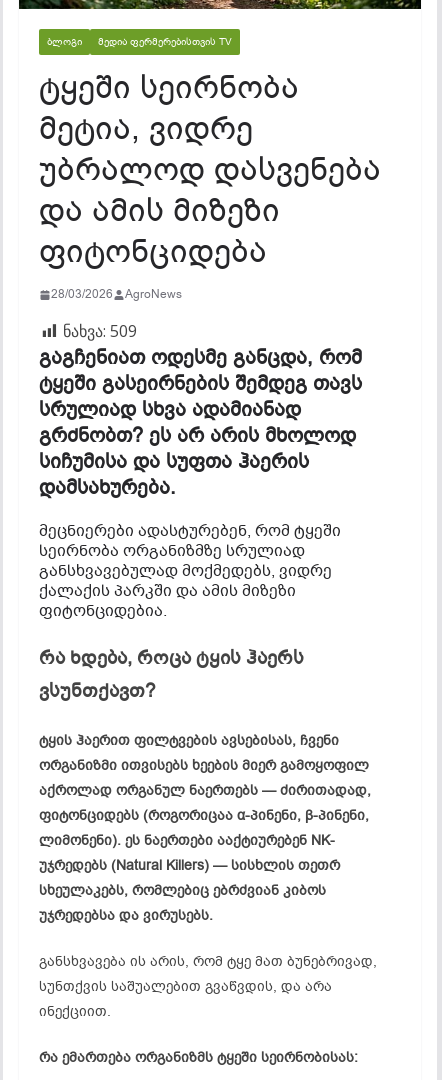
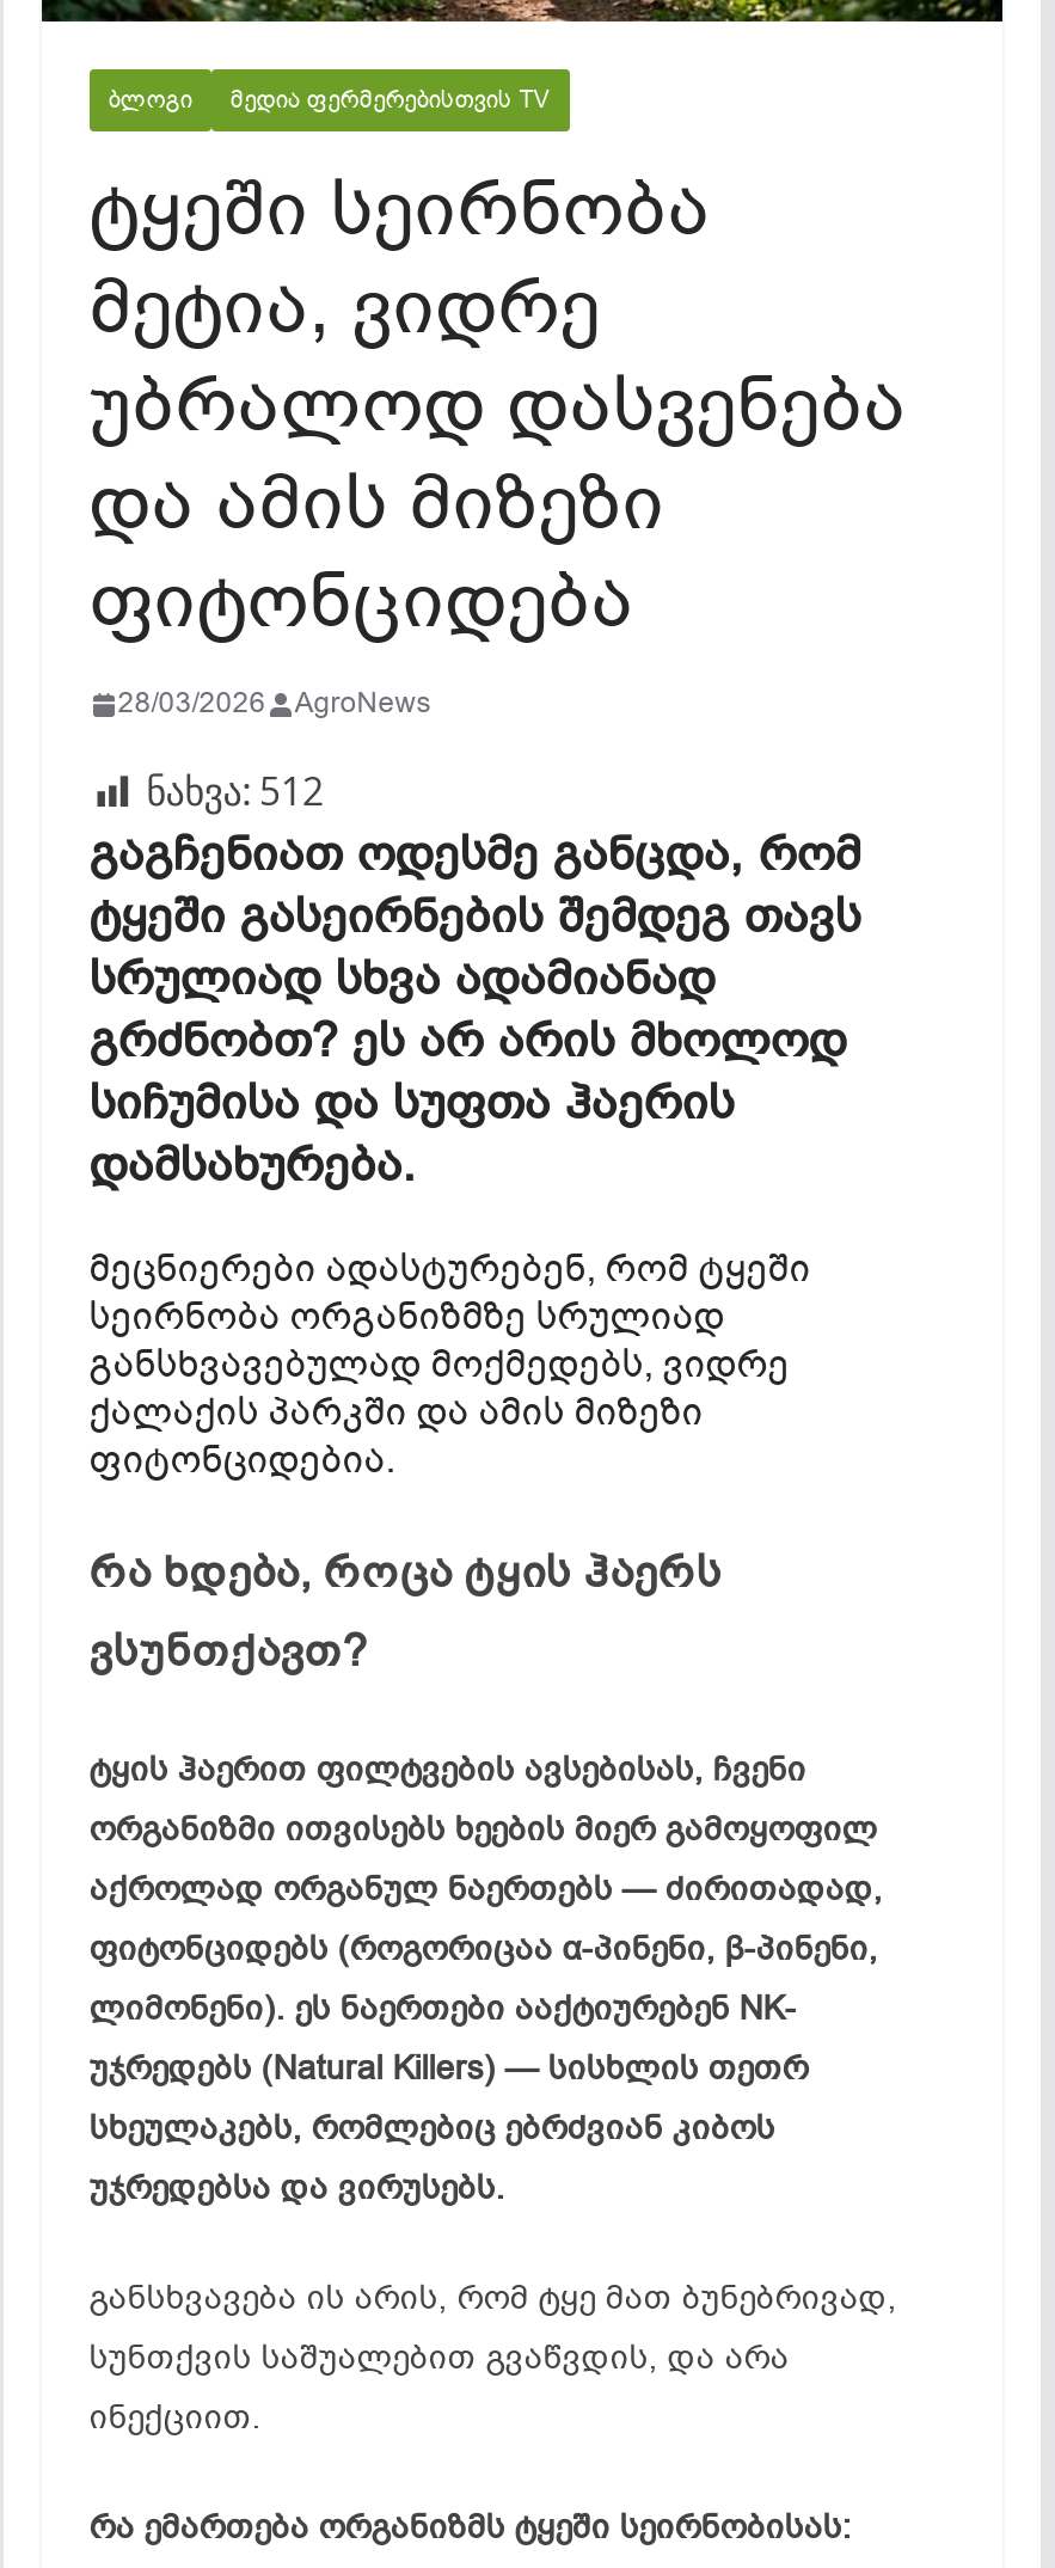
[63,320,137,342] ნახვა: 509 -> [146,766,323,818] ნახვა: 512

